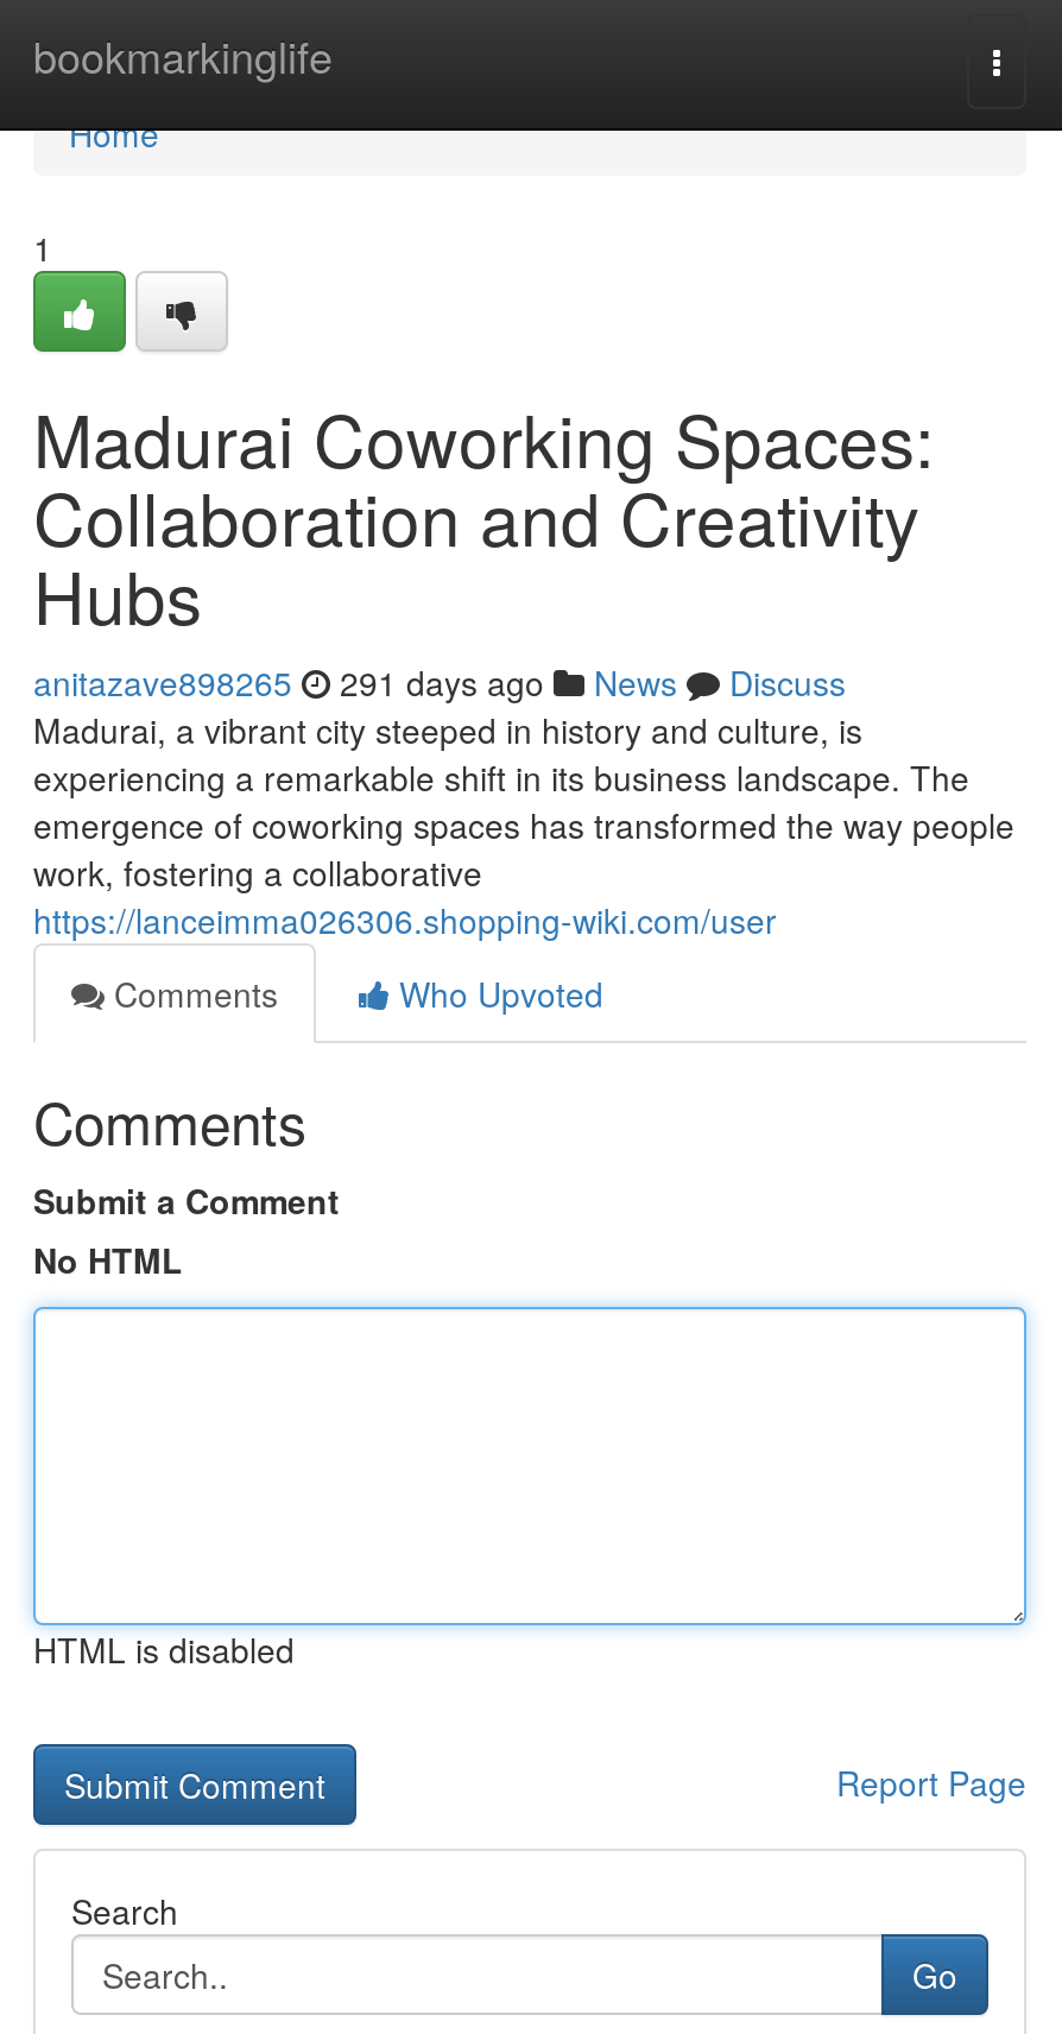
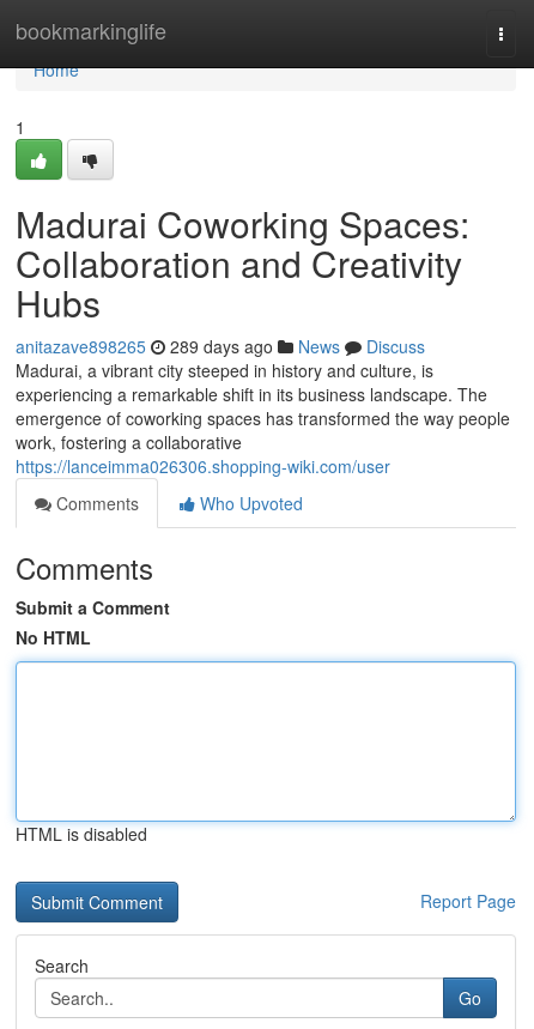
[33,658,846,706] anitazave898265 291 days ago News Discuss -> [16,334,425,358] anitazave898265 289 days ago News Discuss

